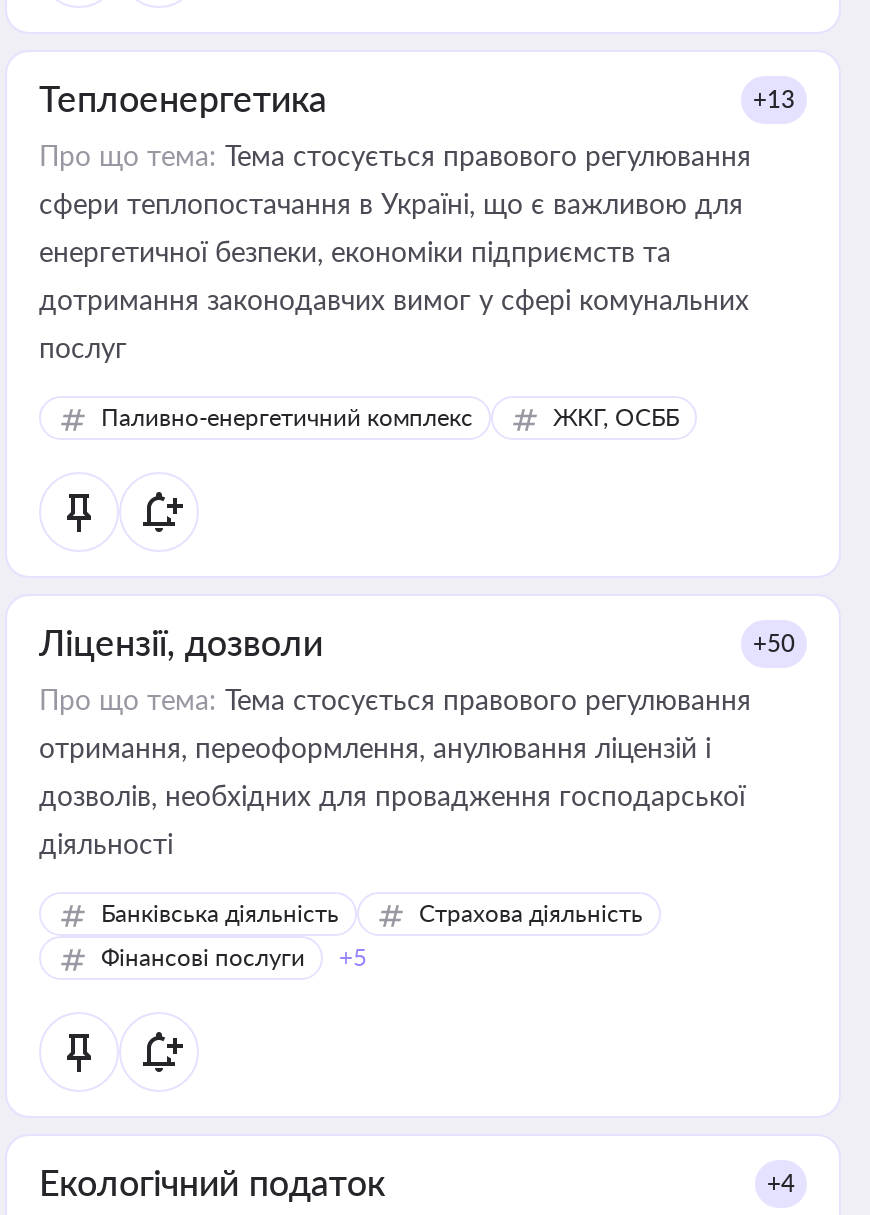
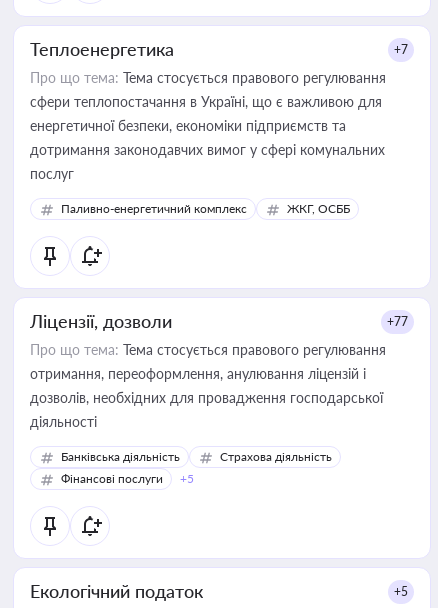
[753,84,795,114] +13 -> [394,42,408,57] +7
[753,628,795,658] +50 -> [387,314,408,329] +77
[767,1168,795,1198] +4 -> [394,584,408,599] +5

